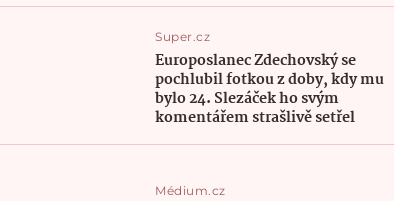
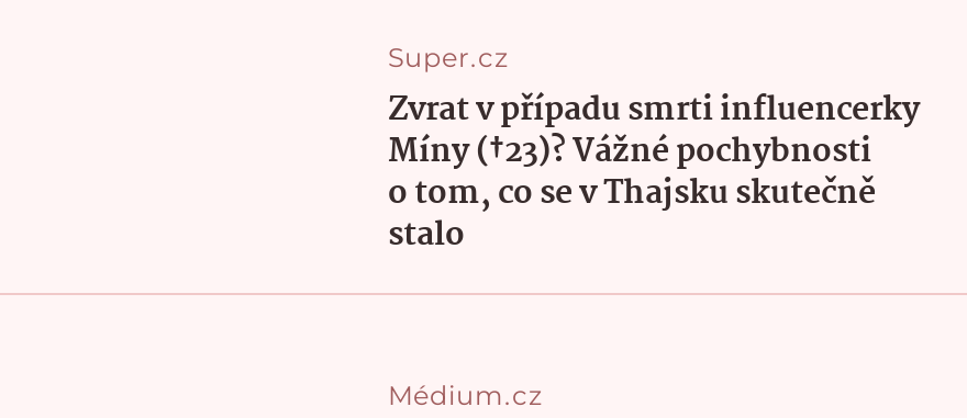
[155,49,384,130] Europoslanec Zdechovský se | pochlubil fotkou z doby, kdy mu | bylo 24. Slezáček ho svým | komentářem strašlivě setřel -> [388,84,920,262] Zvrat v případu smrti influencerky | Míny (†23)? Vážné pochybnosti | o tom, co se v Thajsku skutečně | stalo

